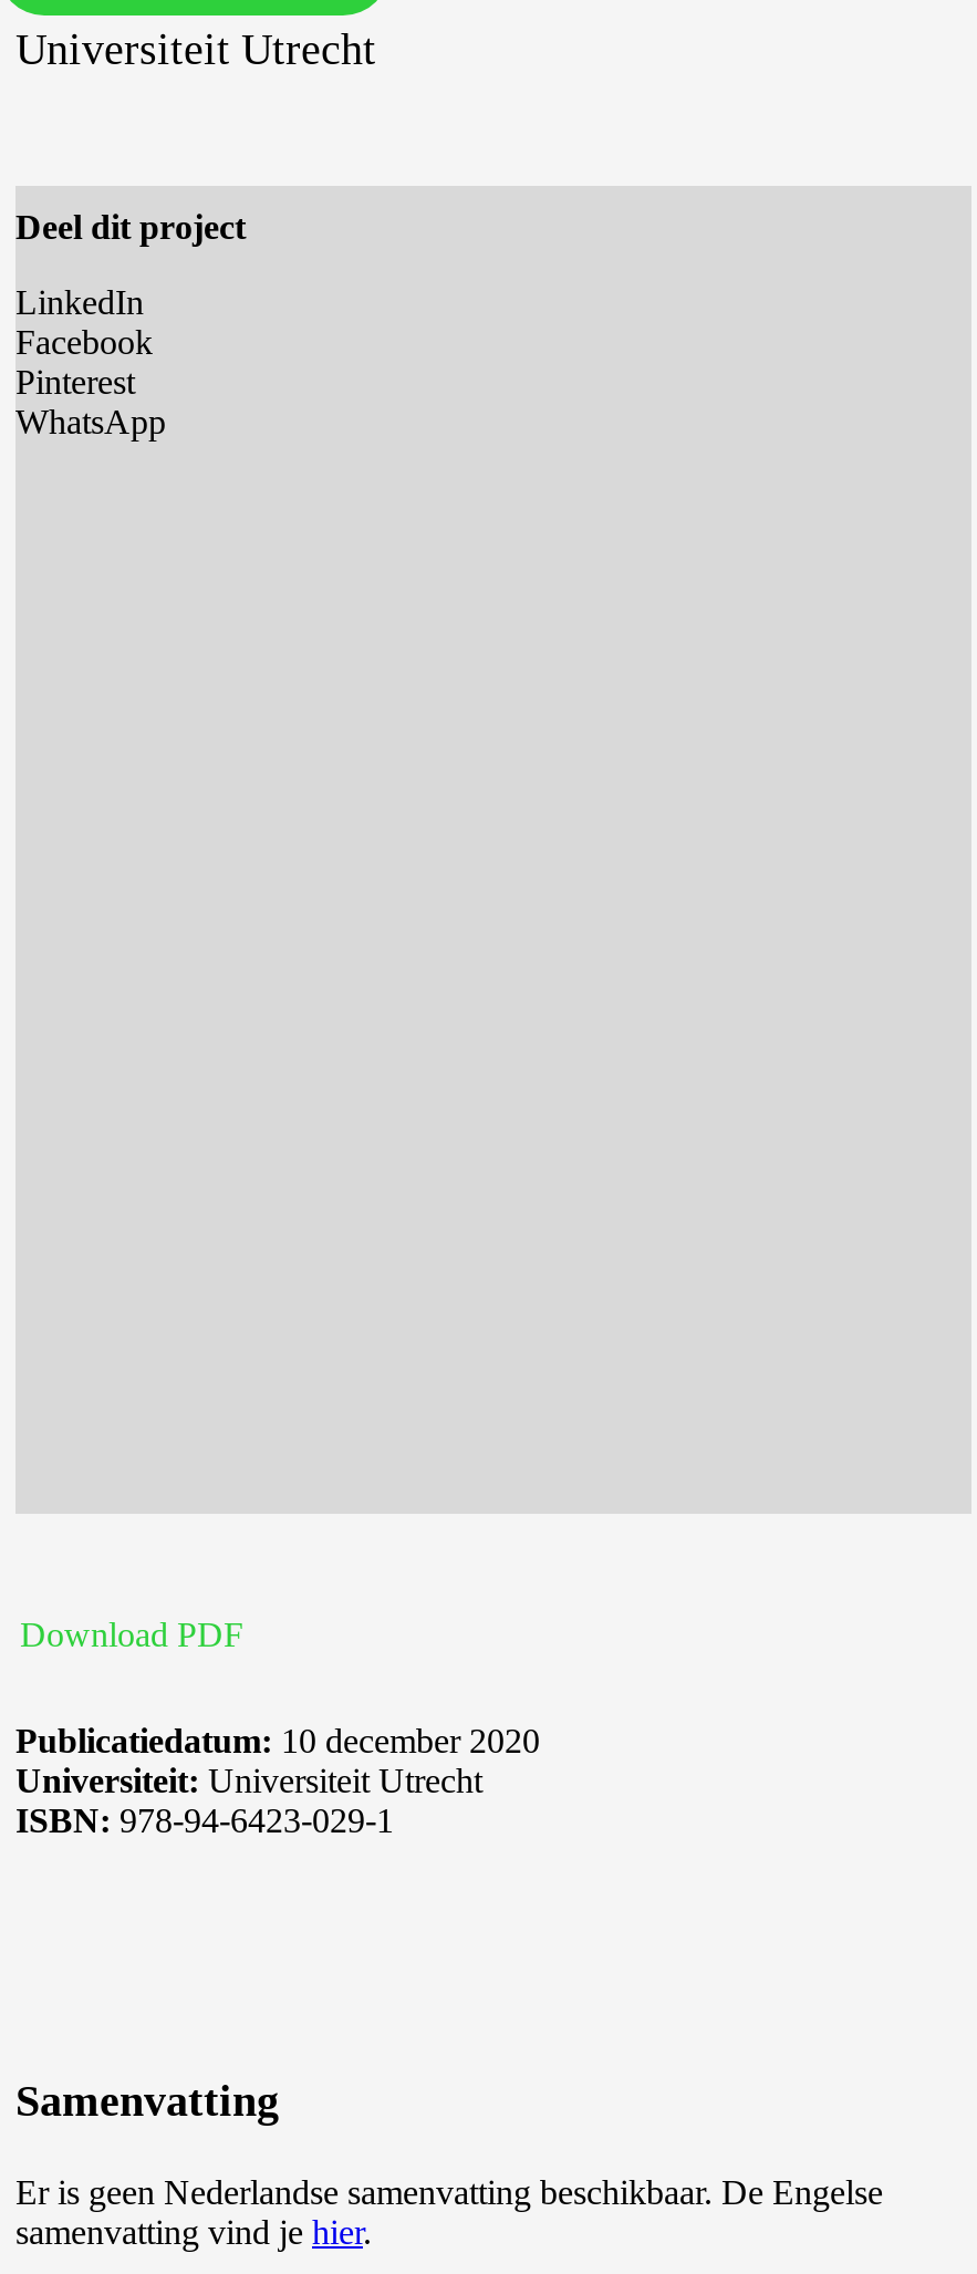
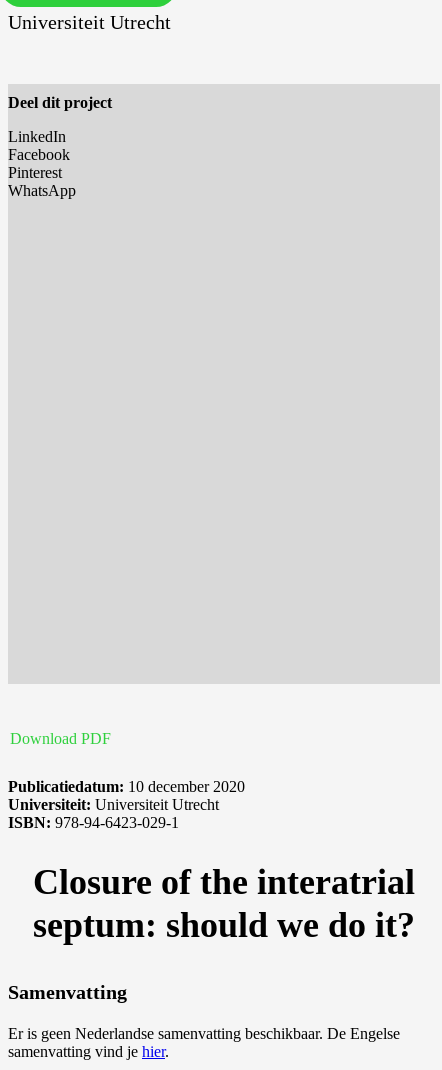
none -> [33,862,415,945] Closure of the interatrial | septum: should we do it?

